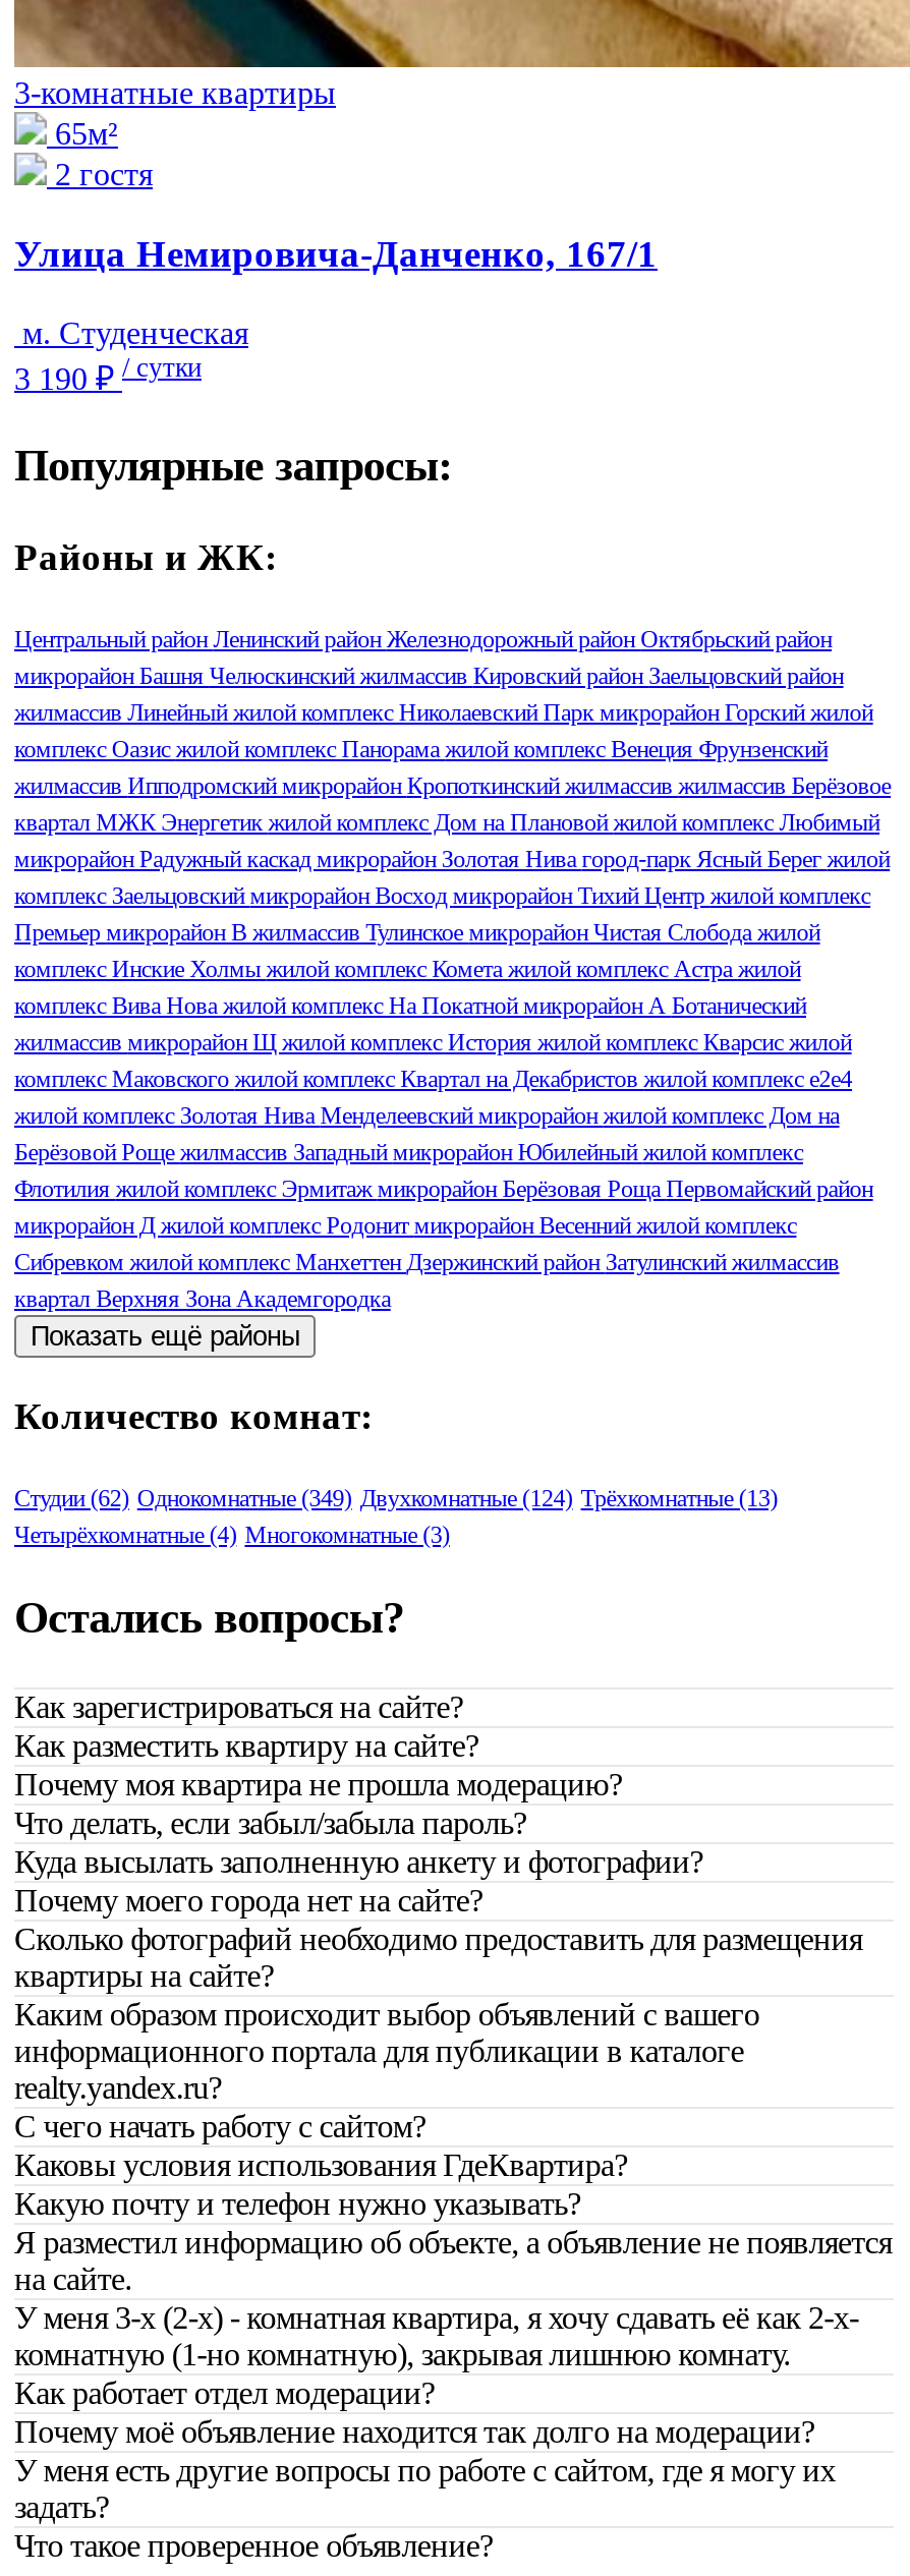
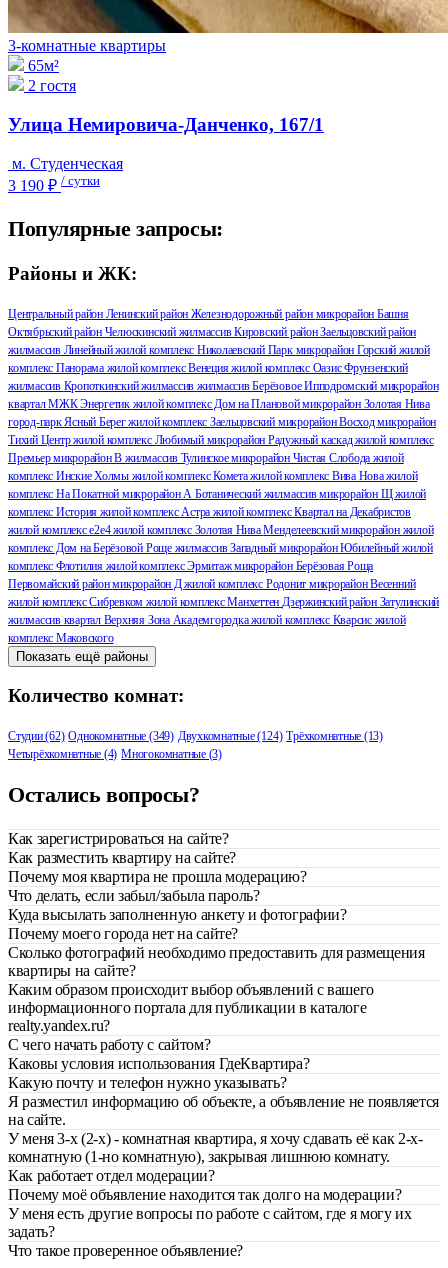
[14,624,832,653] Центральный район Ленинский район Железнодорожный район Октябрьский район -> [8,307,409,321] Центральный район Ленинский район Железнодорожный район микрорайон Башня
[14,661,843,689] микрорайон Башня Челюскинский жилмассив Кировский район Заельцовский район -> [8,325,416,339] Октябрьский район Челюскинский жилмассив Кировский район Заельцовский район
[14,734,891,909] комплекс Оазис жилой комплекс Панорама жилой комплекс Венеция Фрунзенский | жилмассив Ипподромский микрорайон Кропоткинский жилмассив жилмассив Берёзовое | квартал МЖК Энергетик жилой комплекс Дом на Плановой жилой комплекс Любимый | микрорайон Радужный каскад микрорайон Золотая Нива город-парк Ясный Берег жилой | комплекс Заельцовский микрорайон Восход микрорайон Тихий Центр жилой комплекс -> [8,361,438,447] комплекс Панорама жилой комплекс Венеция жилой комплекс Оазис Фрунзенский | жилмассив Кропоткинский жилмассив жилмассив Берёзовое Ипподромский микрорайон | квартал МЖК Энергетик жилой комплекс Дом на Плановой микрорайон Золотая Нива | город-парк Ясный Берег жилой комплекс Заельцовский микрорайон Восход микрорайон | Тихий Центр жилой комплекс Любимый микрорайон Радужный каскад жилой комплекс
[14,954,873,1312] комплекс Инские Холмы жилой комплекс Комета жилой комплекс Астра жилой | комплекс Вива Нова жилой комплекс На Покатной микрорайон А Ботанический | жилмассив микрорайон Щ жилой комплекс История жилой комплекс Кварсис жилой | комплекс Маковского жилой комплекс Квартал на Декабристов жилой комплекс е2е4 | жилой комплекс Золотая Нива Менделеевский микрорайон жилой комплекс Дом на | Берёзовой Роще жилмассив Западный микрорайон Юбилейный жилой комплекс | Флотилия жилой комплекс Эрмитаж микрорайон Берёзовая Роща Первомайский район | микрорайон Д жилой комплекс Родонит микрорайон Весенний жилой комплекс | Сибревком жилой комплекс Манхеттен Дзержинский район Затулинский жилмассив | квартал Верхняя Зона Академгородка -> [8,469,439,645] комплекс Инские Холмы жилой комплекс Комета жилой комплекс Вива Нова жилой | комплекс На Покатной микрорайон А Ботанический жилмассив микрорайон Щ жилой | комплекс История жилой комплекс Астра жилой комплекс Квартал на Декабристов | жилой комплекс е2е4 жилой комплекс Золотая Нива Менделеевский микрорайон жилой | комплекс Дом на Берёзовой Роще жилмассив Западный микрорайон Юбилейный жилой | комплекс Флотилия жилой комплекс Эрмитаж микрорайон Берёзовая Роща | Первомайский район микрорайон Д жилой комплекс Родонит микрорайон Весенний | жилой комплекс Сибревком жилой комплекс Манхеттен Дзержинский район Затулинский | жилмассив квартал Верхняя Зона Академгородка жилой комплекс Кварсис жилой | комплекс Маковского

